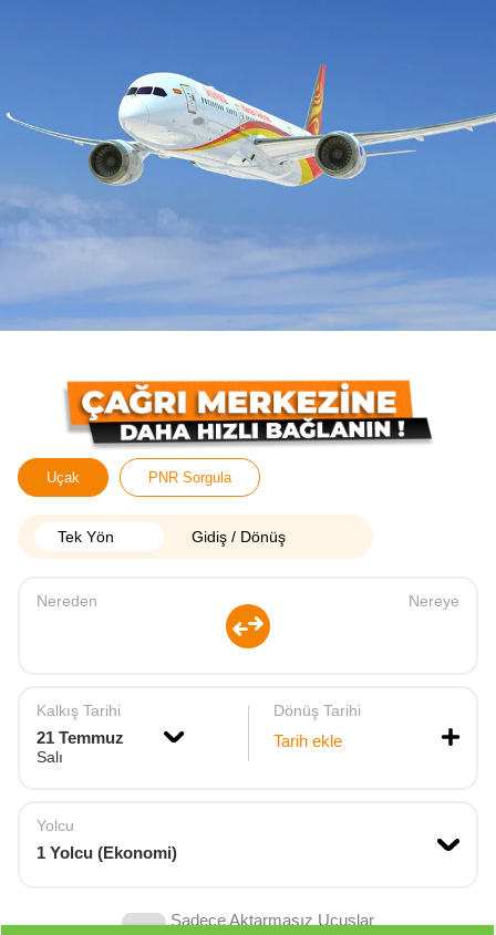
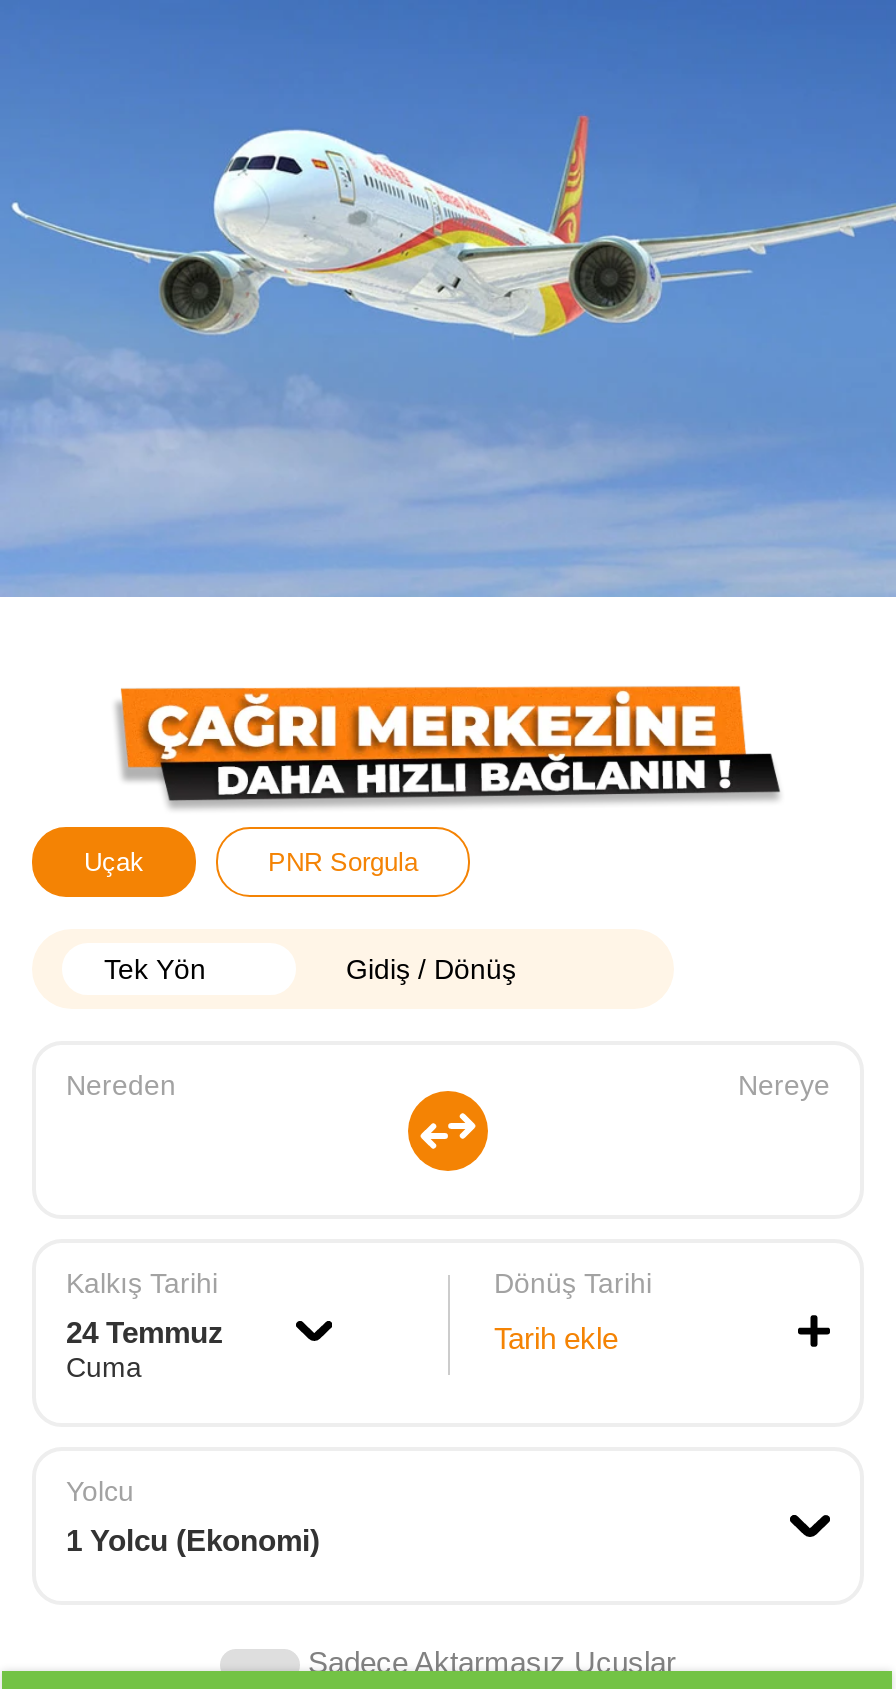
[37,729,124,766] 21 Temmuz | Salı -> [66,1316,224,1384] 24 Temmuz | Cuma

